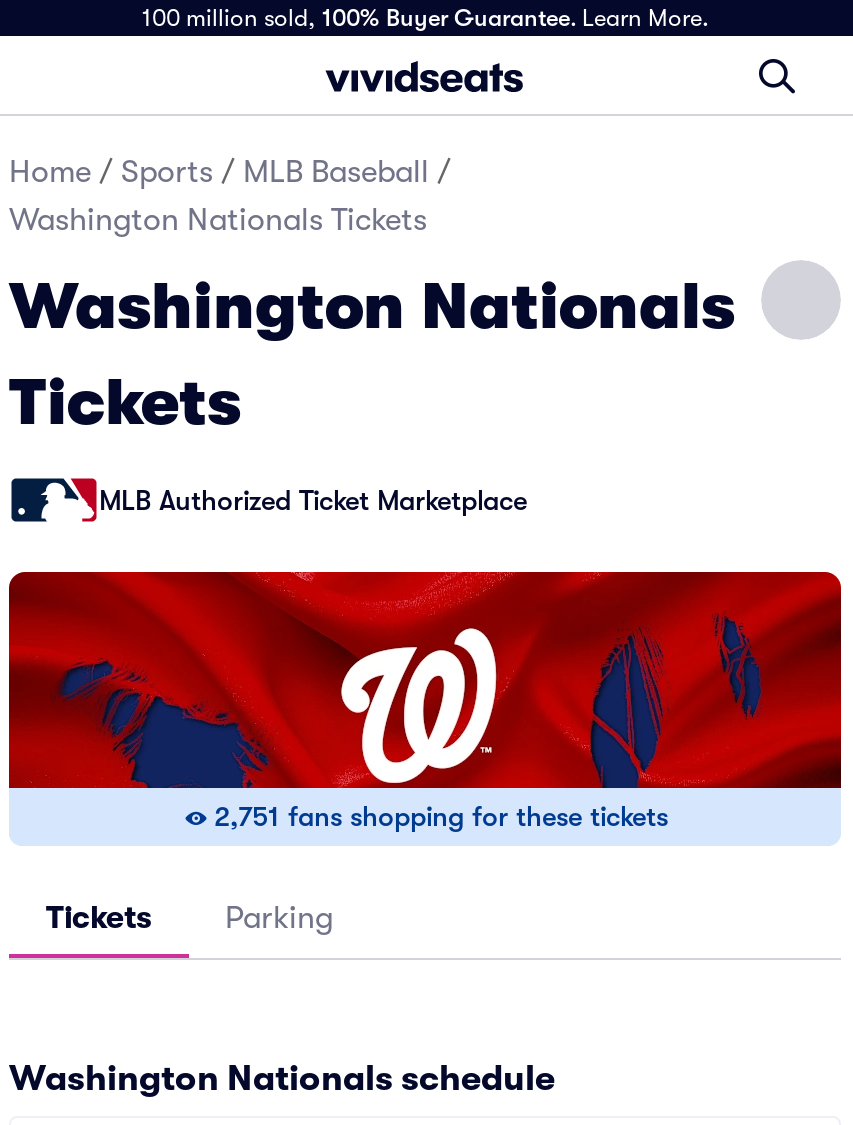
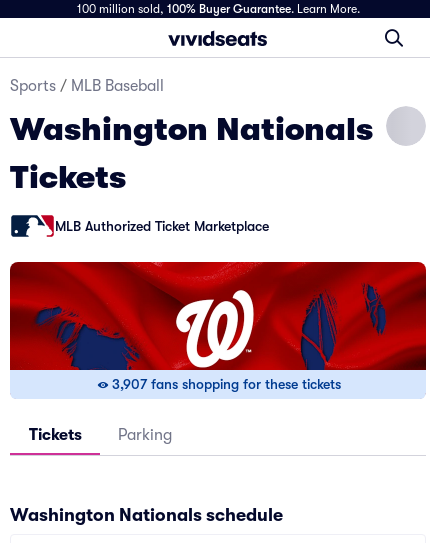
[9,154,451,238] Home / Sports / MLB Baseball / | Washington Nationals Tickets -> [10,77,164,95] Sports / MLB Baseball
[214,800,668,832] 2,751 fans shopping for these tickets -> [111,376,340,392] 3,907 fans shopping for these tickets

